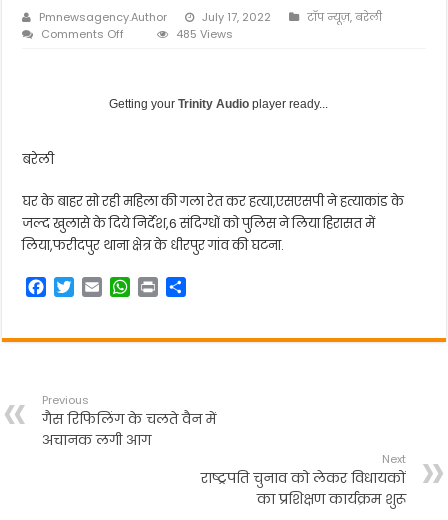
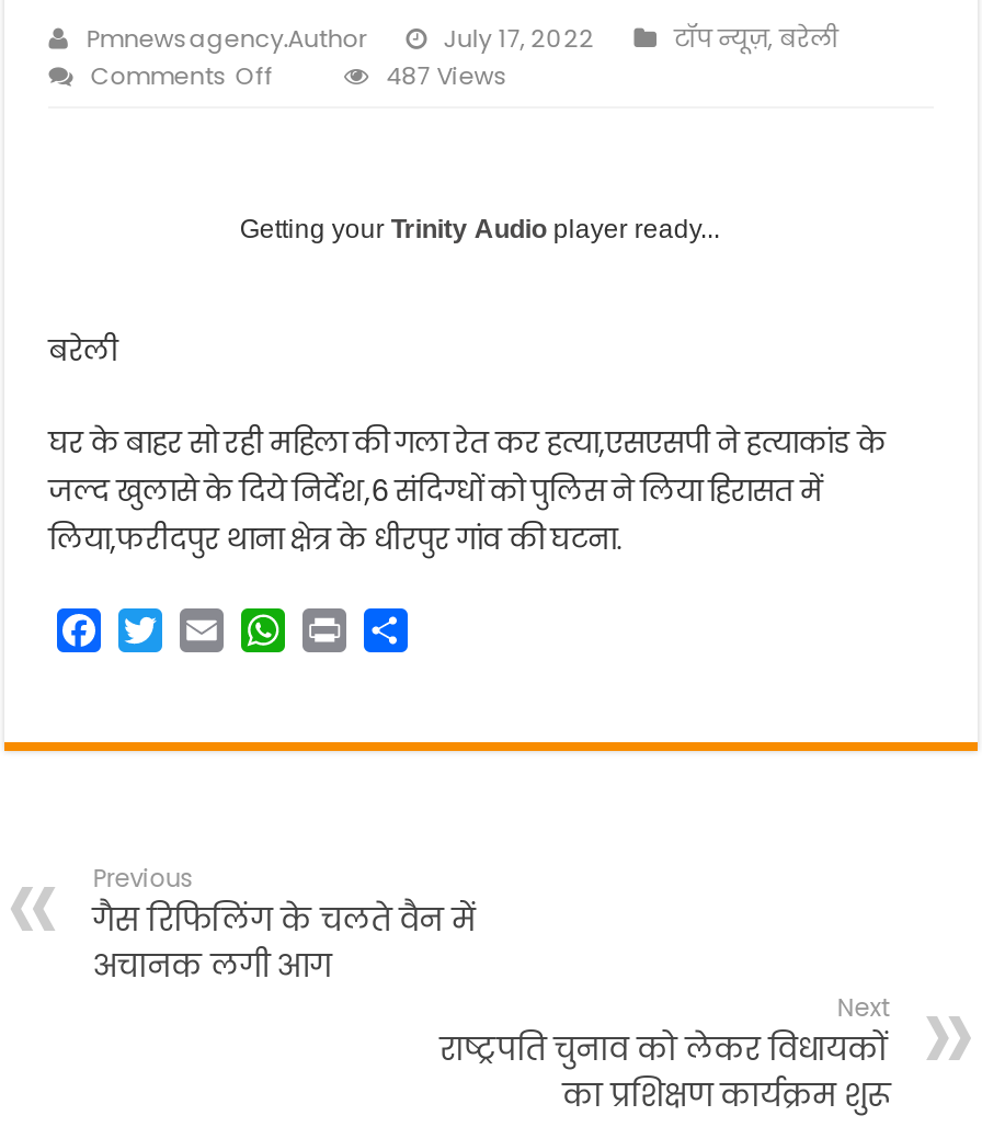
[176,26,233,42] 485 Views -> [386,58,509,93] 487 Views

